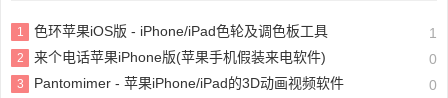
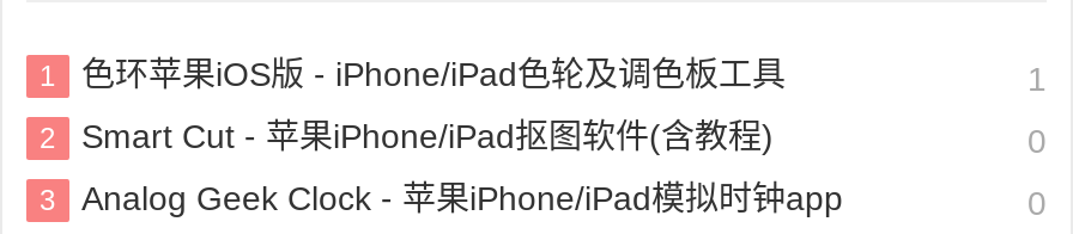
[34,49,326,65] 来个电话苹果iPhone版(苹果手机假装来电软件) -> [81,118,774,156] Smart Cut - 苹果iPhone/iPad抠图软件(含教程)
[34,75,344,91] Pantomimer - 苹果iPhone/iPad的3D动画视频软件 -> [81,180,843,218] Analog Geek Clock - 苹果iPhone/iPad模拟时钟app

